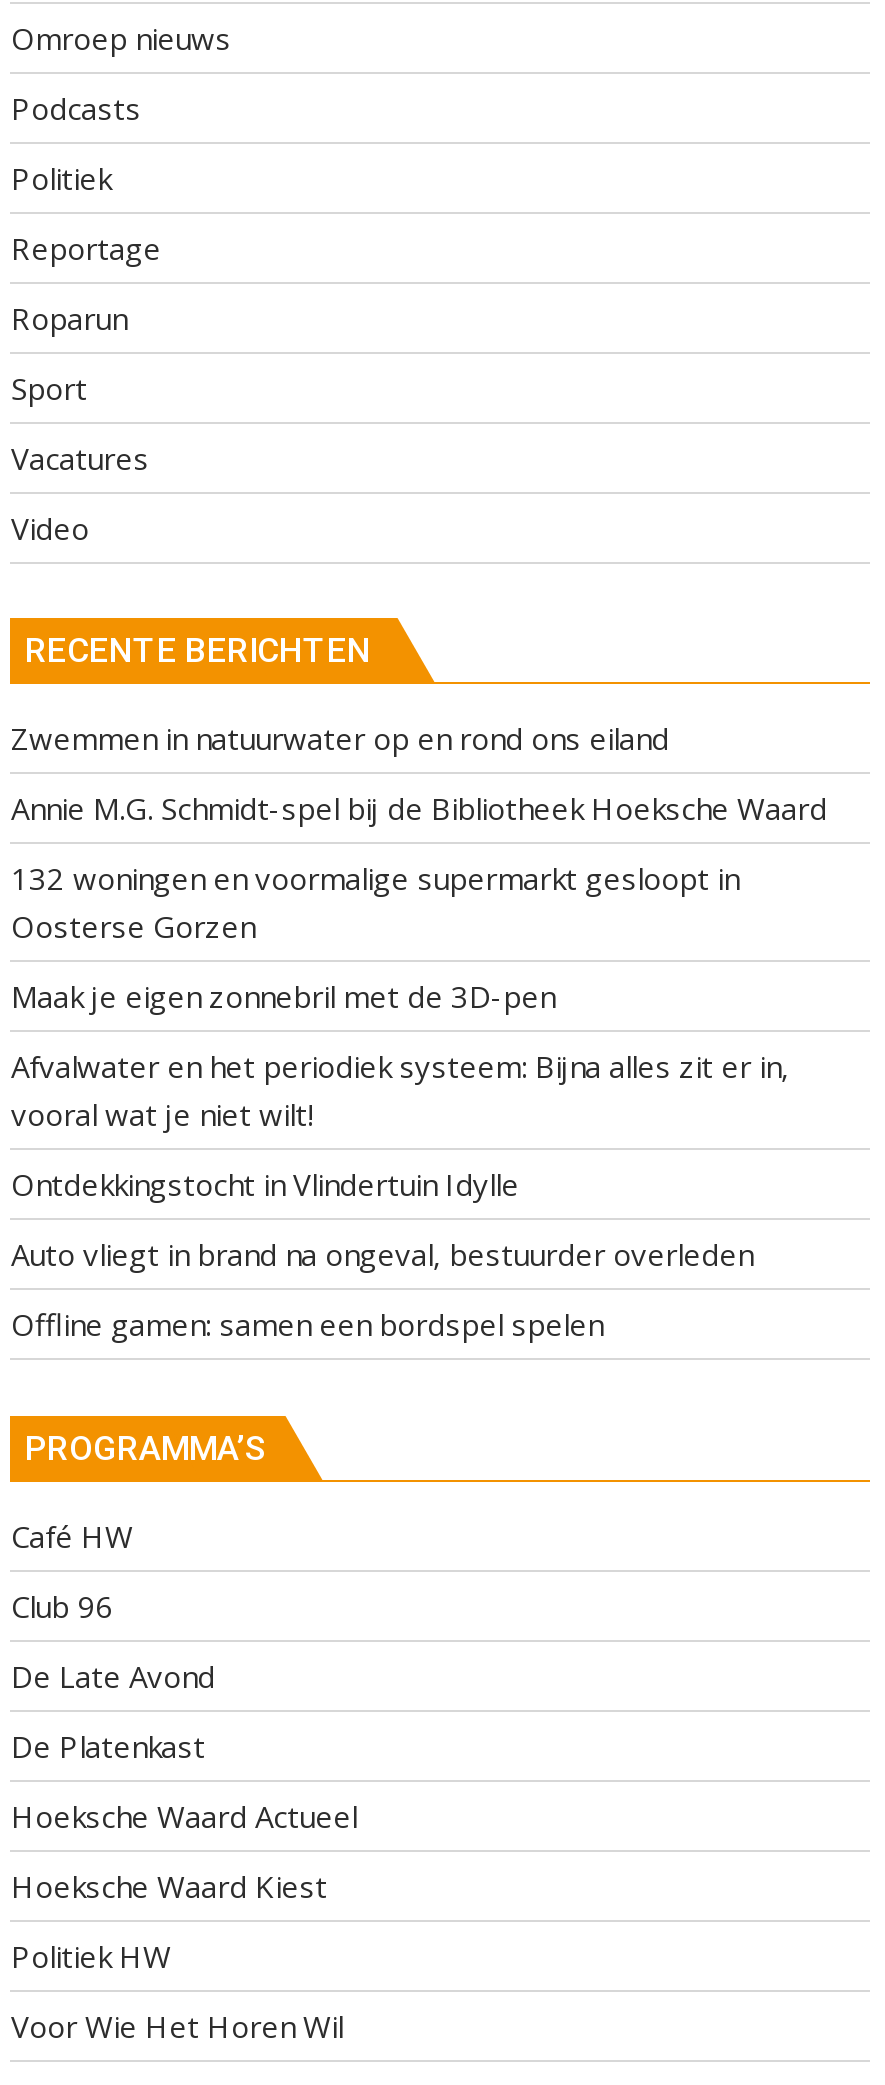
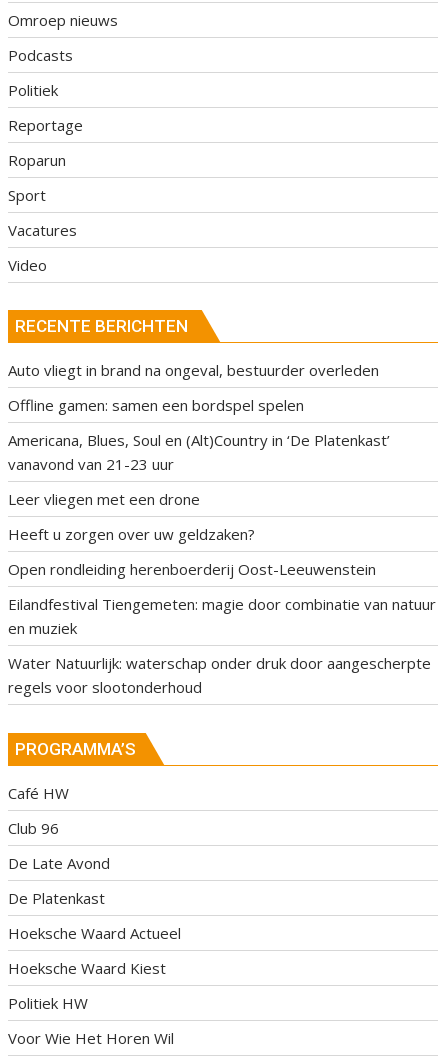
[11,718,827,1204] Zwemmen in natuurwater op en rond ons eiland | Annie M.G. Schmidt-spel bij de Bibliotheek Hoeksche Waard | 132 woningen en voormalige supermarkt gesloopt in | Oosterse Gorzen | Maak je eigen zonnebril met de 3D-pen | Afvalwater en het periodiek systeem: Bijna alles zit er in, | vooral wat je niet wilt! | Ontdekkingstocht in Vlindertuin Idylle -> none
moved [11,1234,753,1344] -> [8,360,379,415]: Auto vliegt in brand na ongeval, bestuurder overleden | Offline gamen: samen een bordspel spelen
none -> [8,430,436,697] Americana, Blues, Soul en (Alt)Country in ‘De Platenkast’ | vanavond van 21-23 uur | Leer vliegen met een drone | Heeft u zorgen over uw geldzaken? | Open rondleiding herenboerderij Oost-Leeuwenstein | Eilandfestival Tiengemeten: magie door combinatie van natuur | en muziek | Water Natuurlijk: waterschap onder druk door aangescherpte | regels voor slootonderhoud

